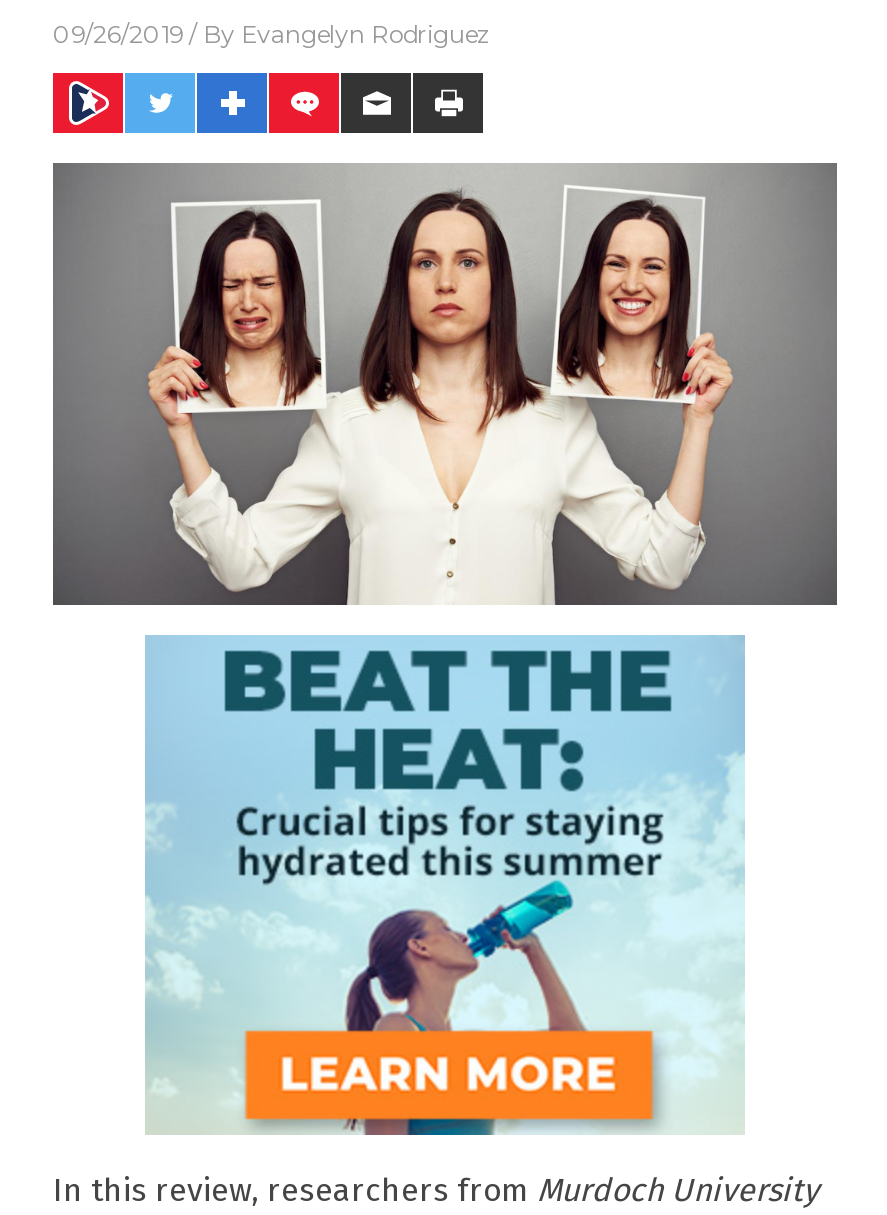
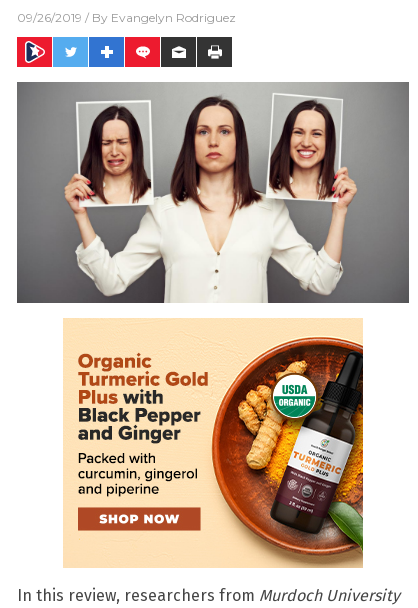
[143,633,747,1137] [image] -> [63,318,364,568] [image]

